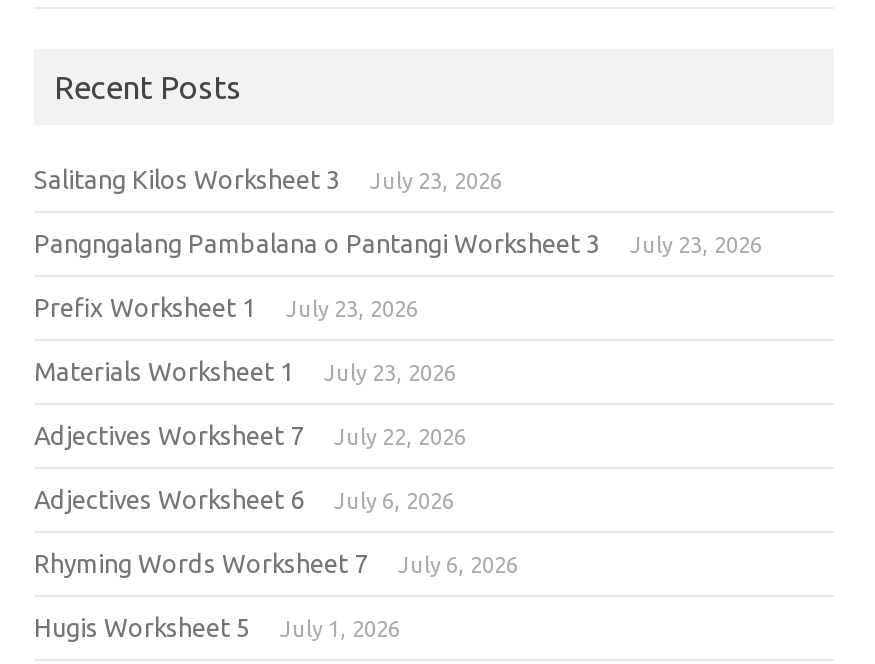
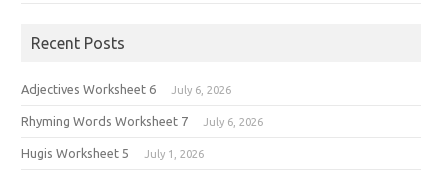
[34,164,762,448] Salitang Kilos Worksheet 3 | July 23, 2026 | Pangngalang Pambalana o Pantangi Worksheet 3 | July 23, 2026 | Prefix Worksheet 1 | July 23, 2026 | Materials Worksheet 1 | July 23, 2026 | Adjectives Worksheet 7 | July 22, 2026 -> none

